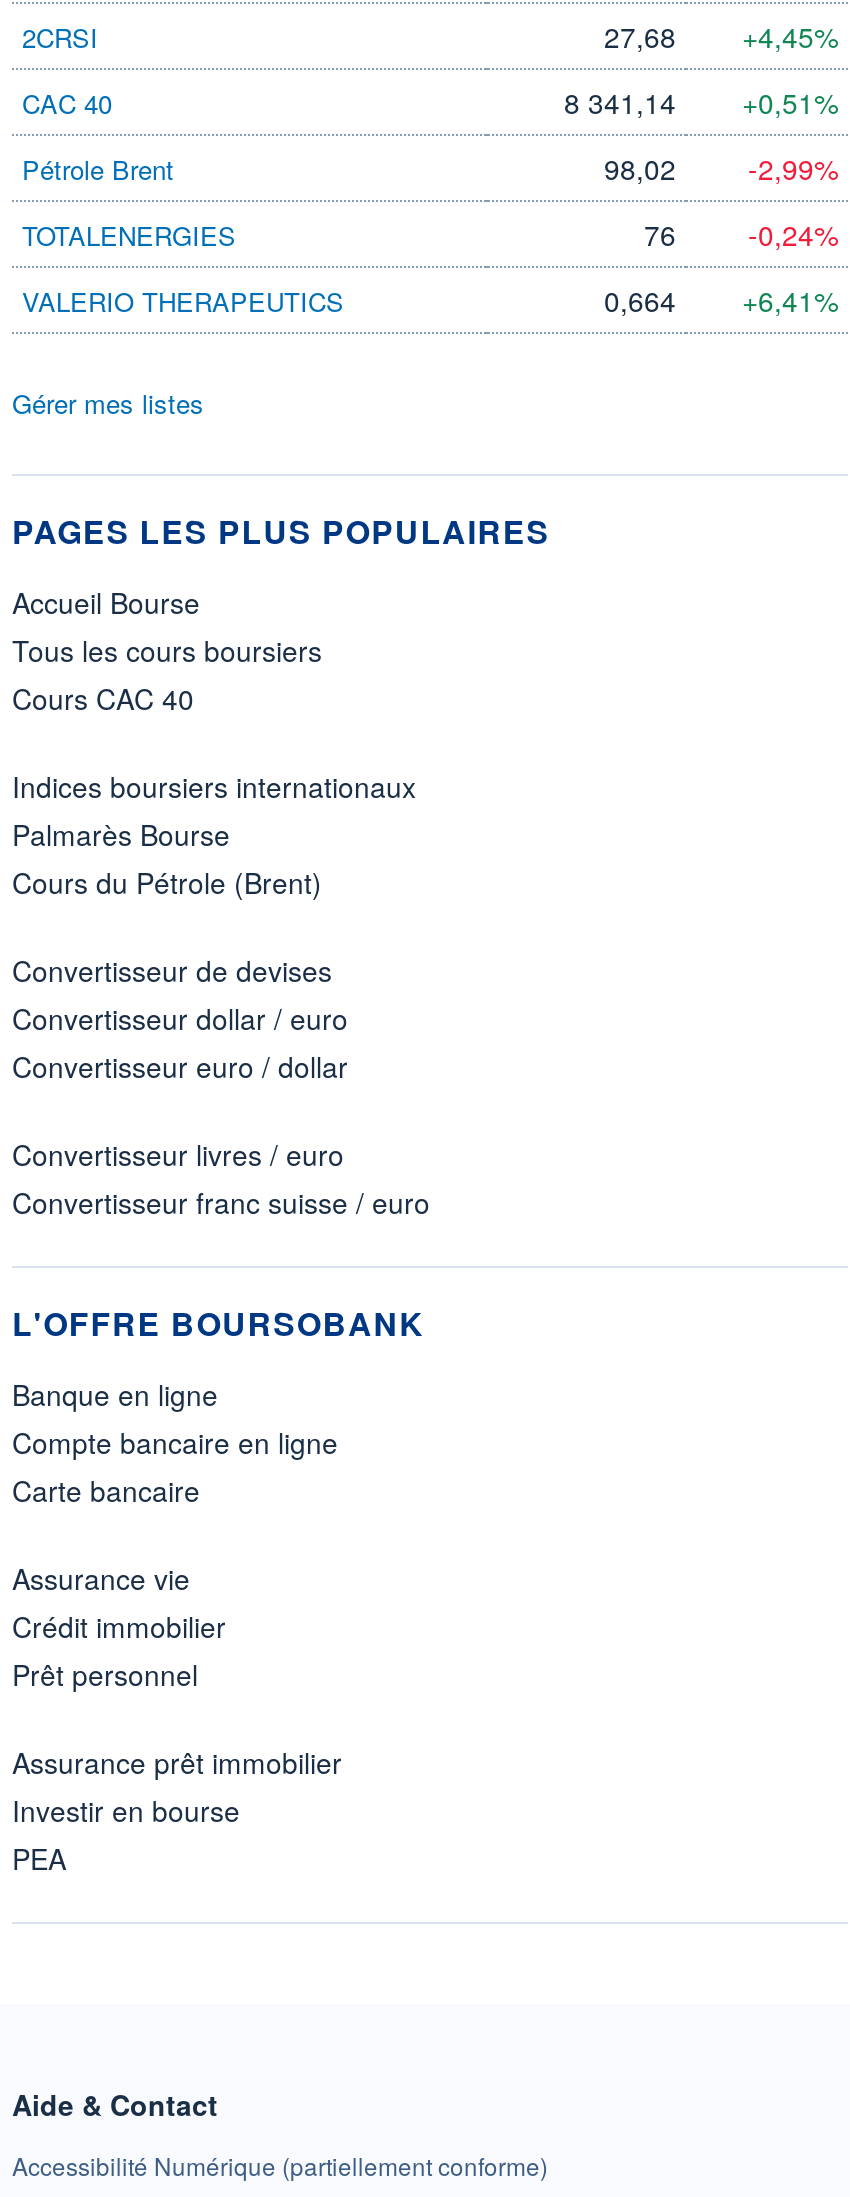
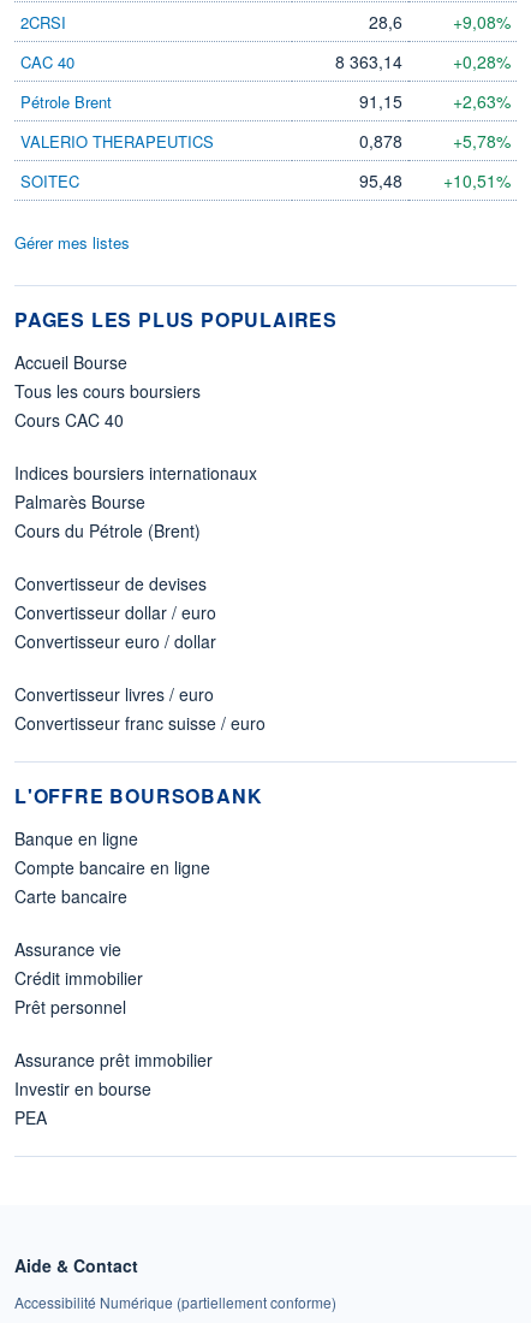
[604,16,676,56] 27,68 -> [369,10,402,34] 28,6
[742,16,838,56] +4,45% -> [453,10,511,34] +9,08%
[564,82,676,122] 8 341,14 -> [335,49,402,73] 8 363,14
[742,82,838,122] +0,51% -> [453,49,511,73] +0,28%
[22,148,838,254] 98,02 | -2,99% | TOTALENERGIES | 76 | -0,24% -> [359,89,511,113] 91,15 | +2,63%
moved [22,282,344,320] -> [20,130,214,153]: VALERIO THERAPEUTICS
[604,280,838,320] 0,664 | +6,41% -> [20,129,511,192] 0,878 | +5,78% | SOITEC | 95,48 | +10,51%

